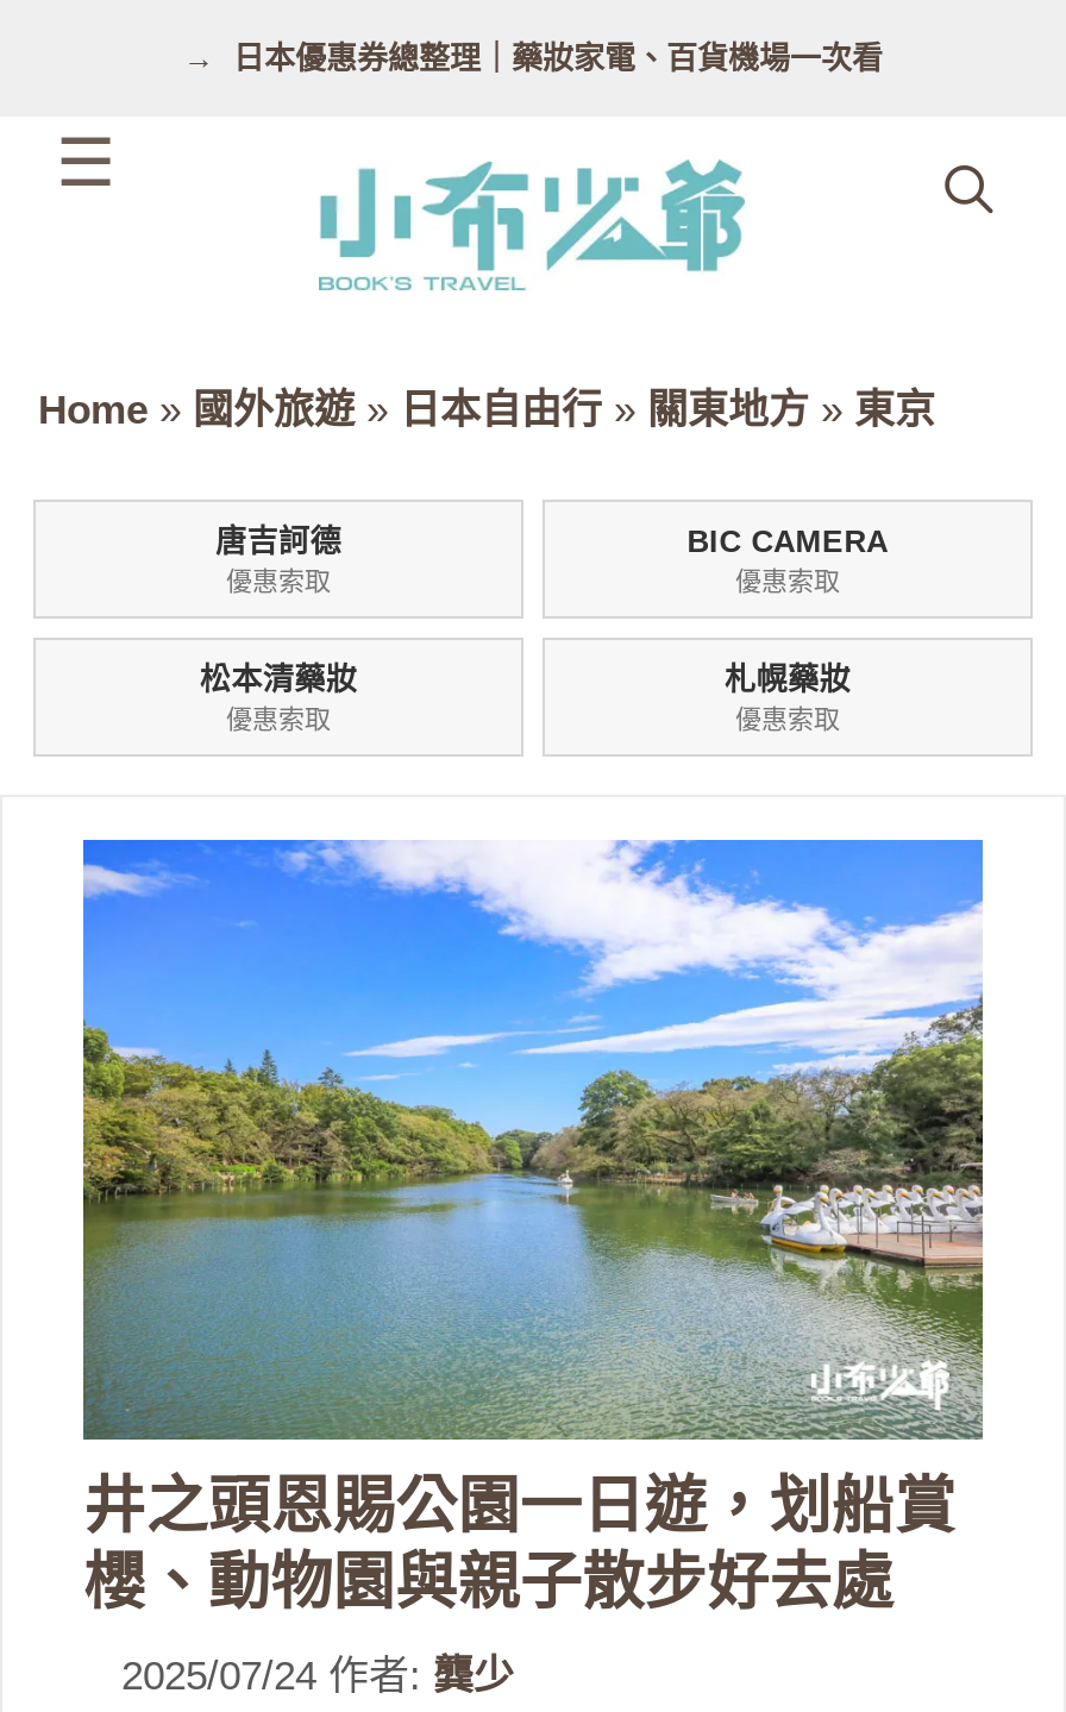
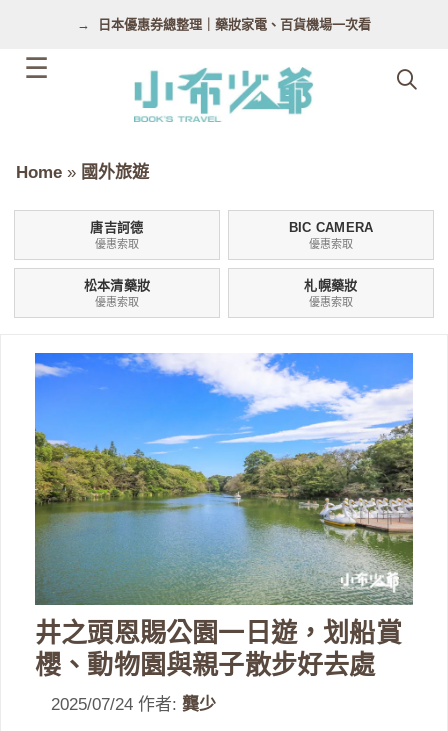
[38,387,935,432] Home»國外旅遊»日本自由行»關東地方»東京 -> [16,163,149,182] Home»國外旅遊

